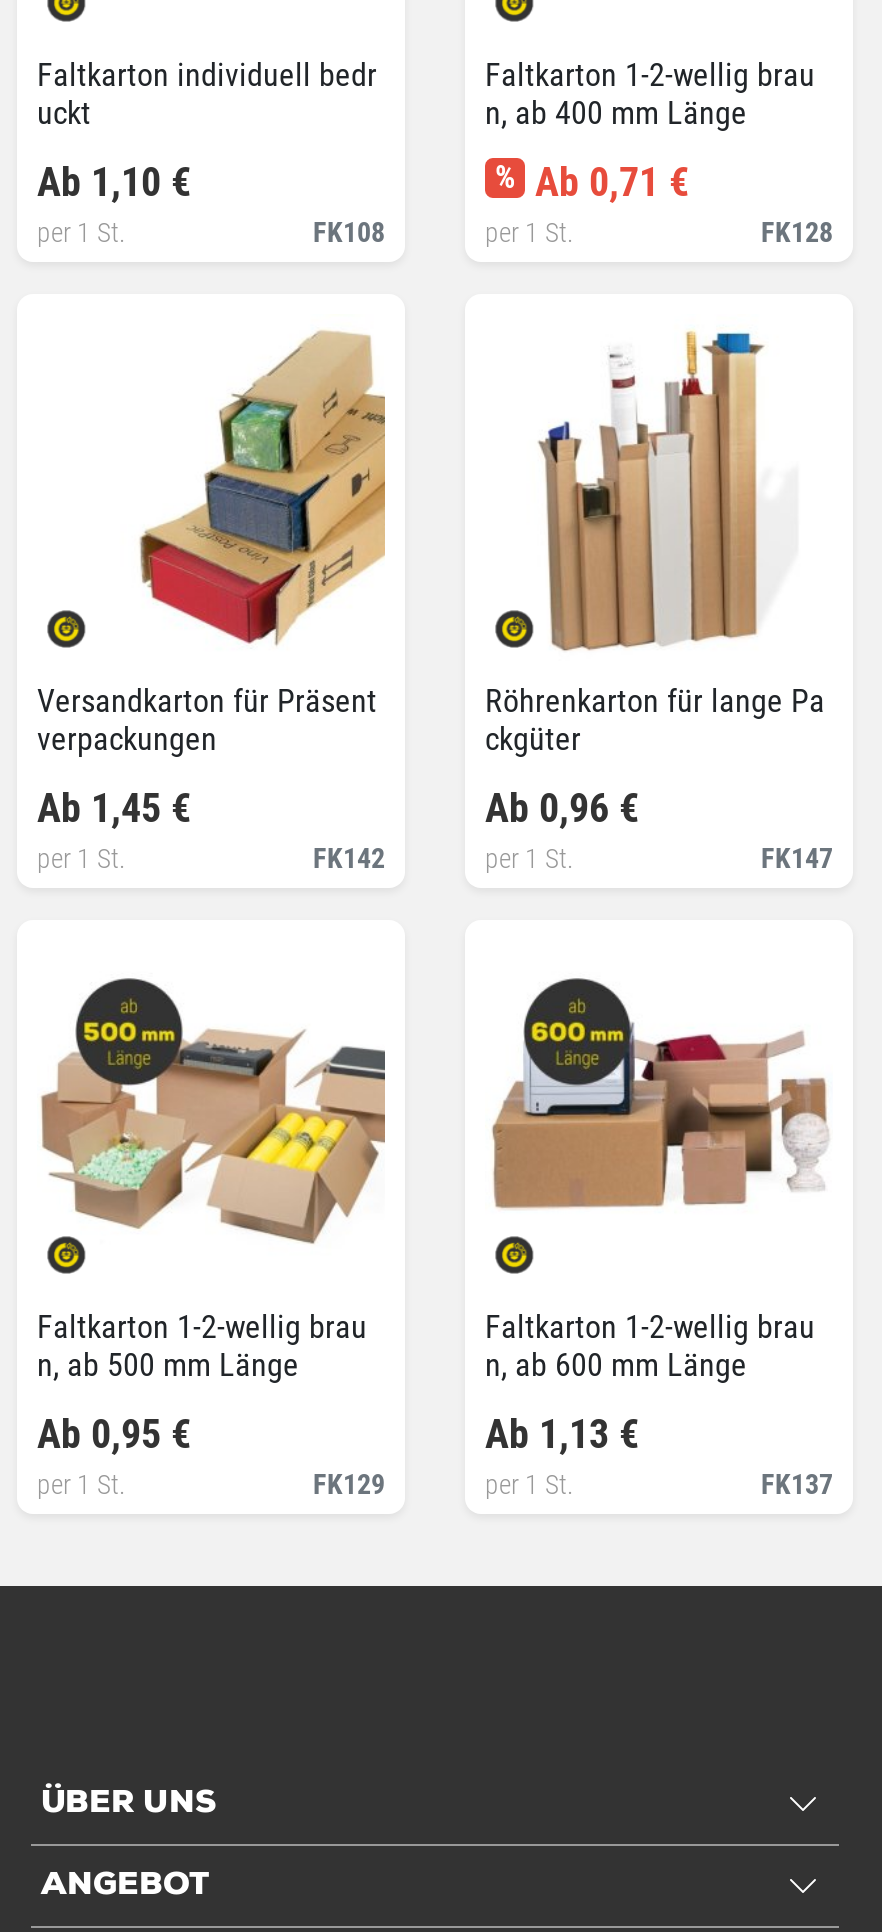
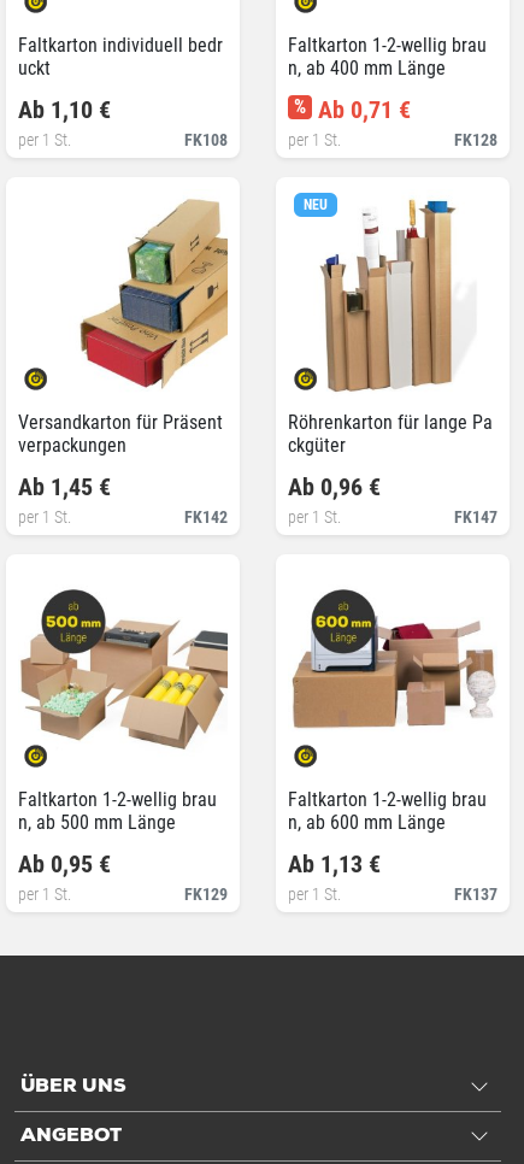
none -> [303,196,327,213] NEU

